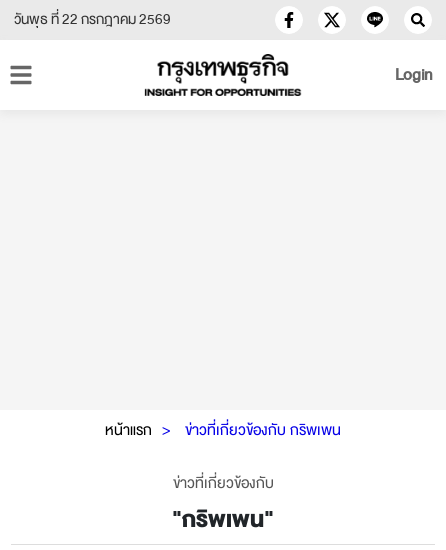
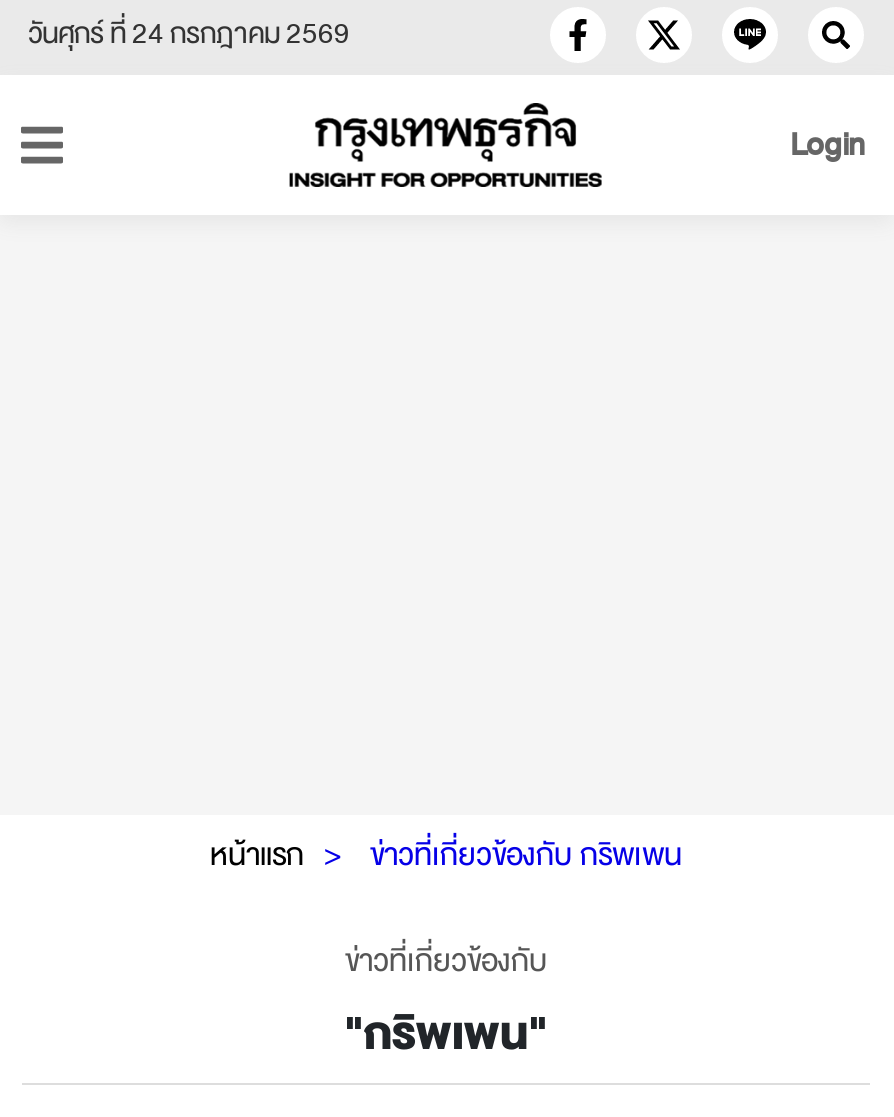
[14,7,171,32] วันพุธ ที่ 22 กรกฎาคม 2569 -> [28,9,350,59] วันศุกร์ ที่ 24 กรกฎาคม 2569

